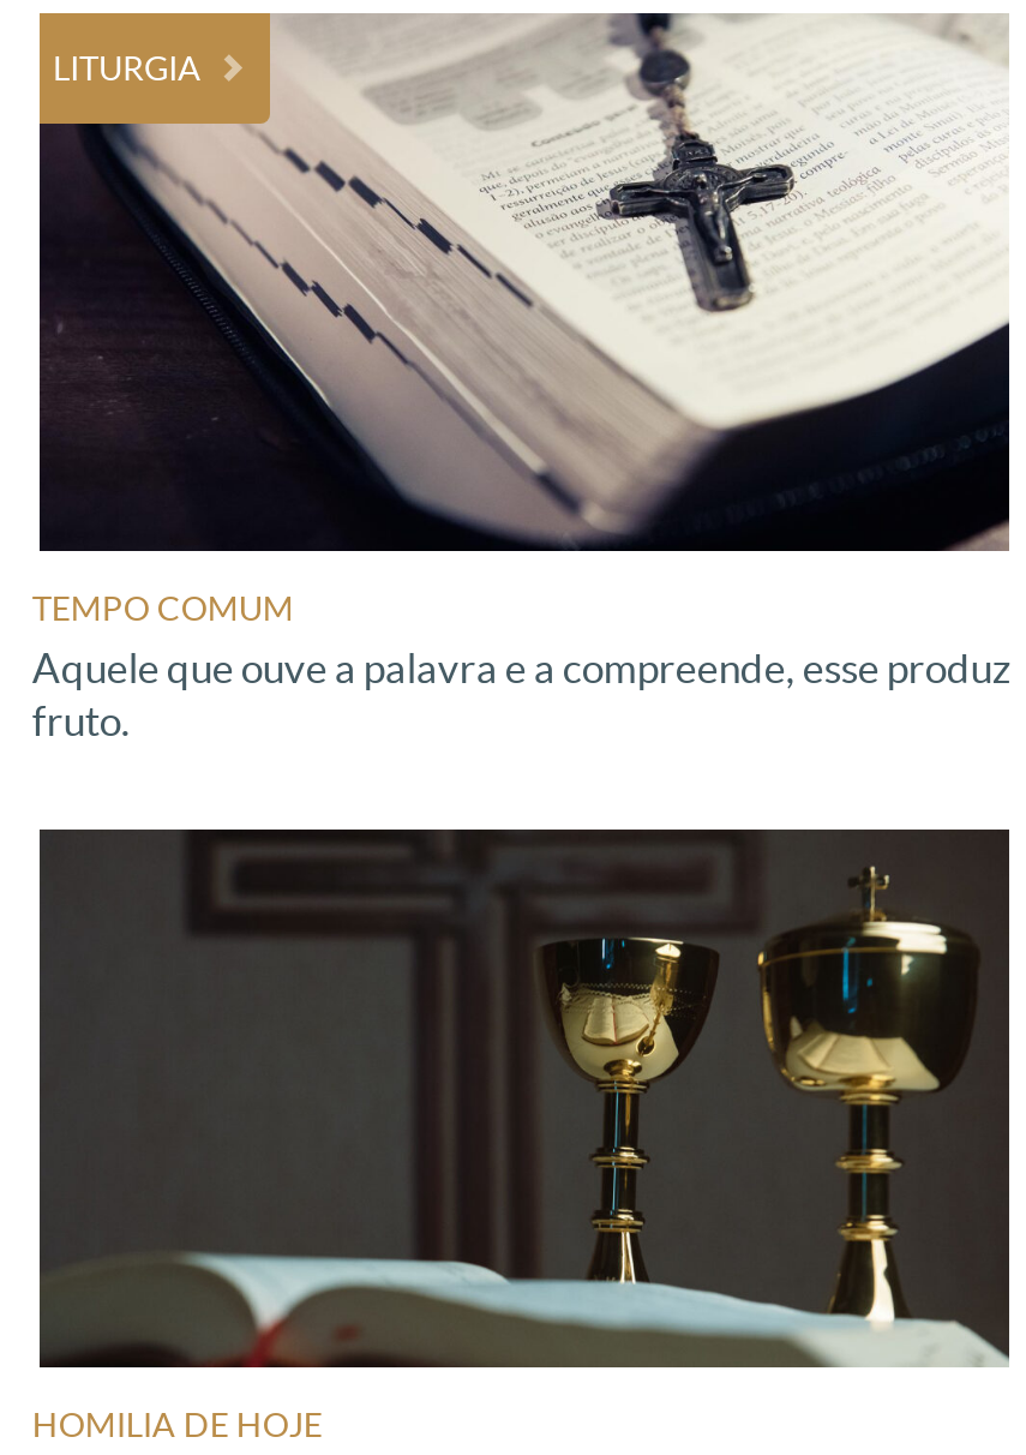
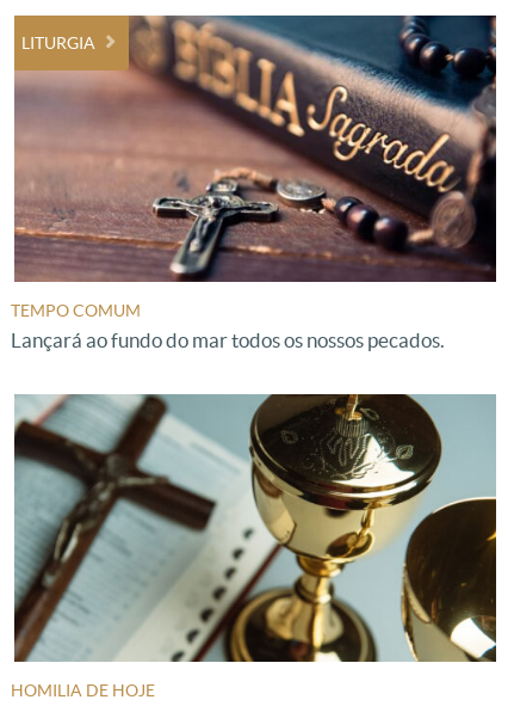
[32,12,1011,743] [image] | Aquele que ouve a palavra e a compreende, esse produz | fruto. -> [11,14,497,352] [image] | Lançará ao fundo do mar todos os nossos pecados.
[40,828,1009,1371] [image] -> [14,393,497,663] [image]

